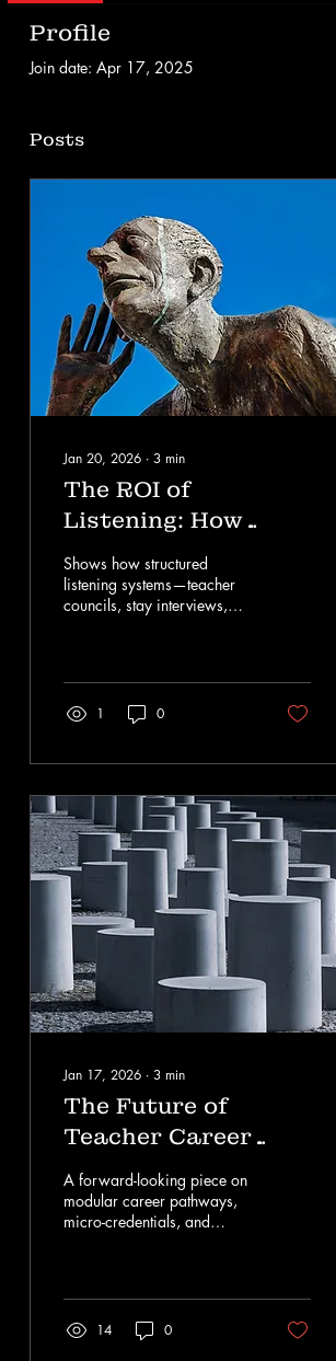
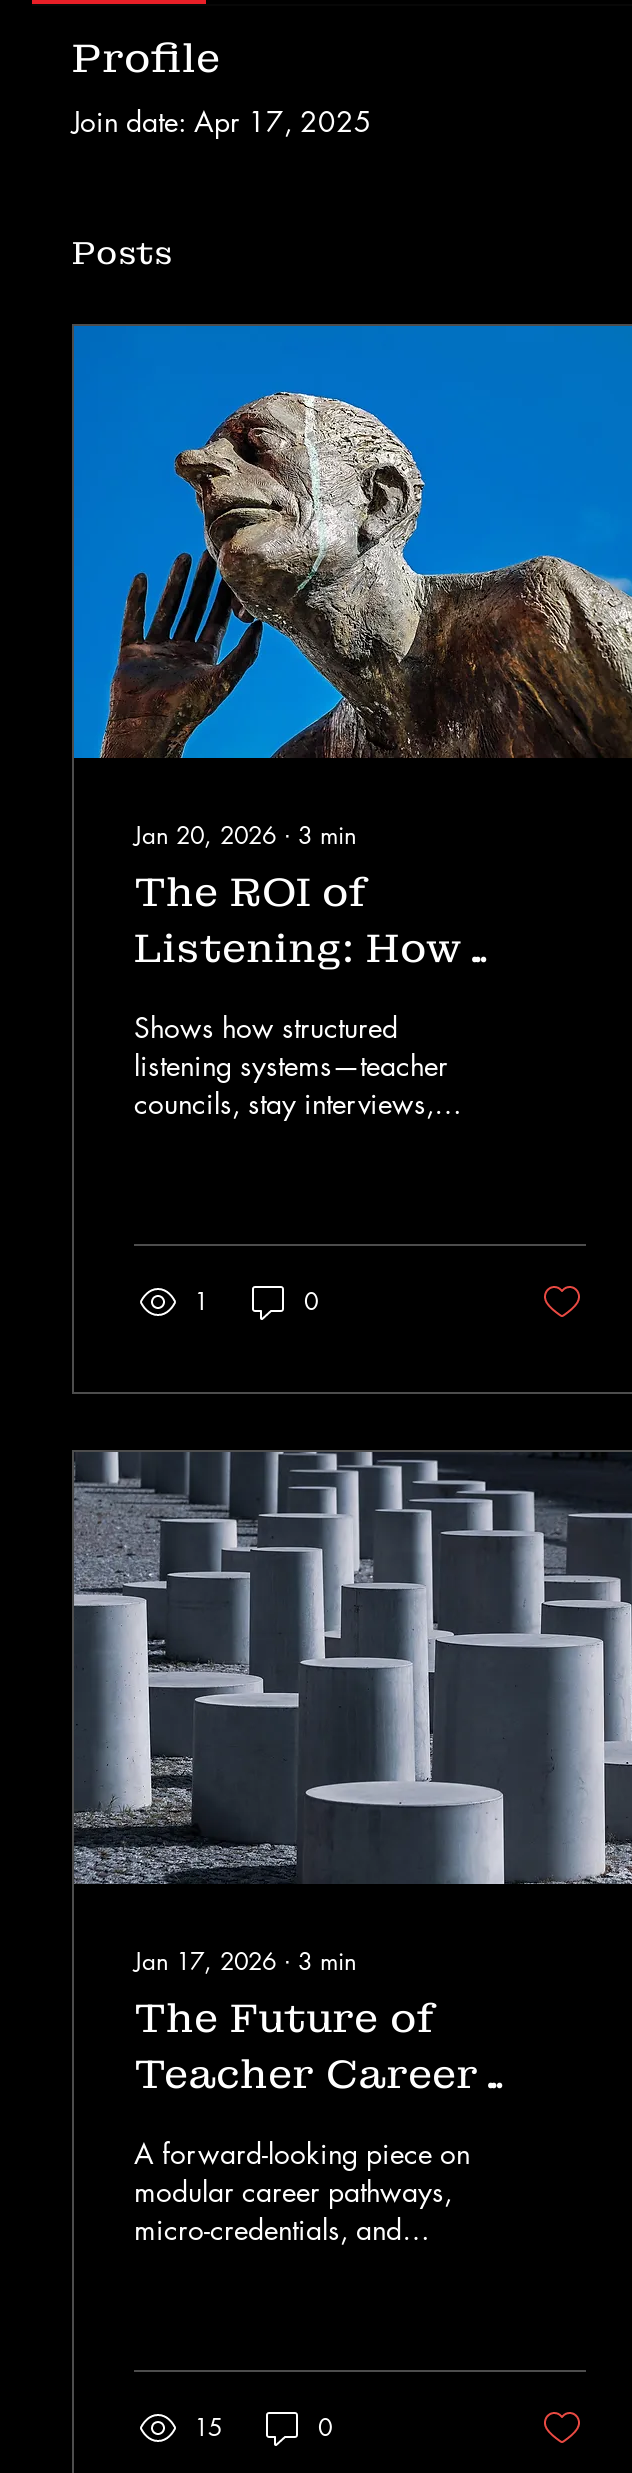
[96,1320,112,1339] 14 -> [194,2410,222,2444] 15

